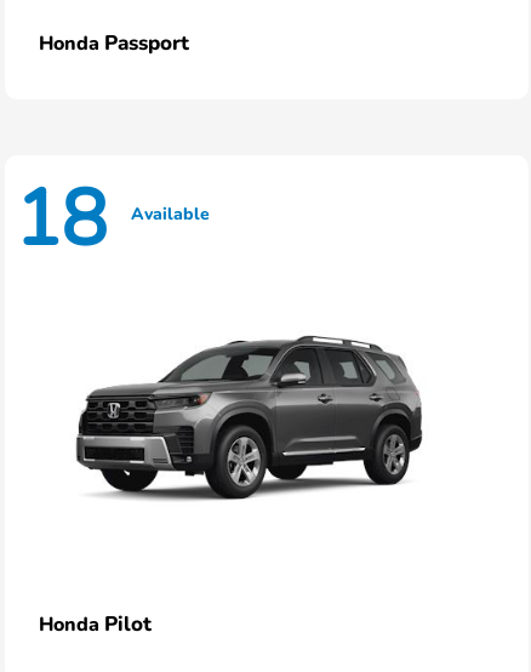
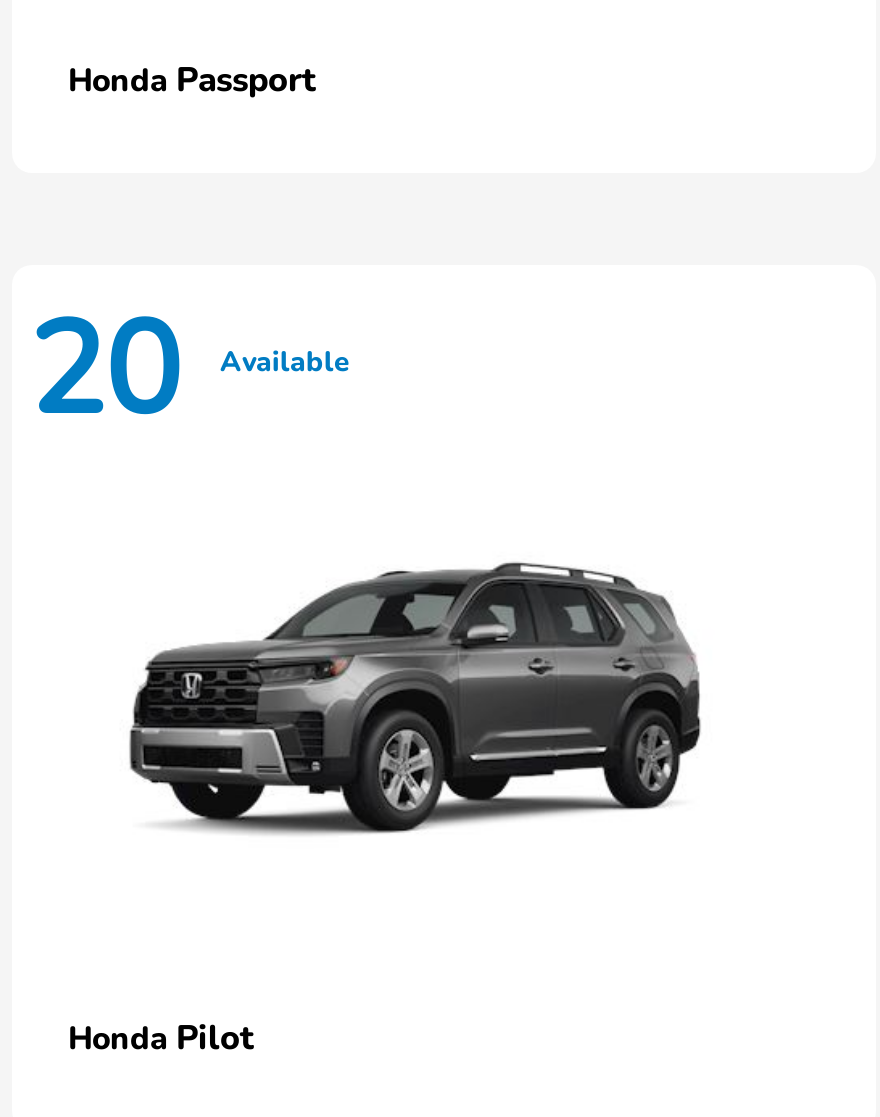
[15,166,210,273] 18 Available -> [28,283,350,459] 20 Available

